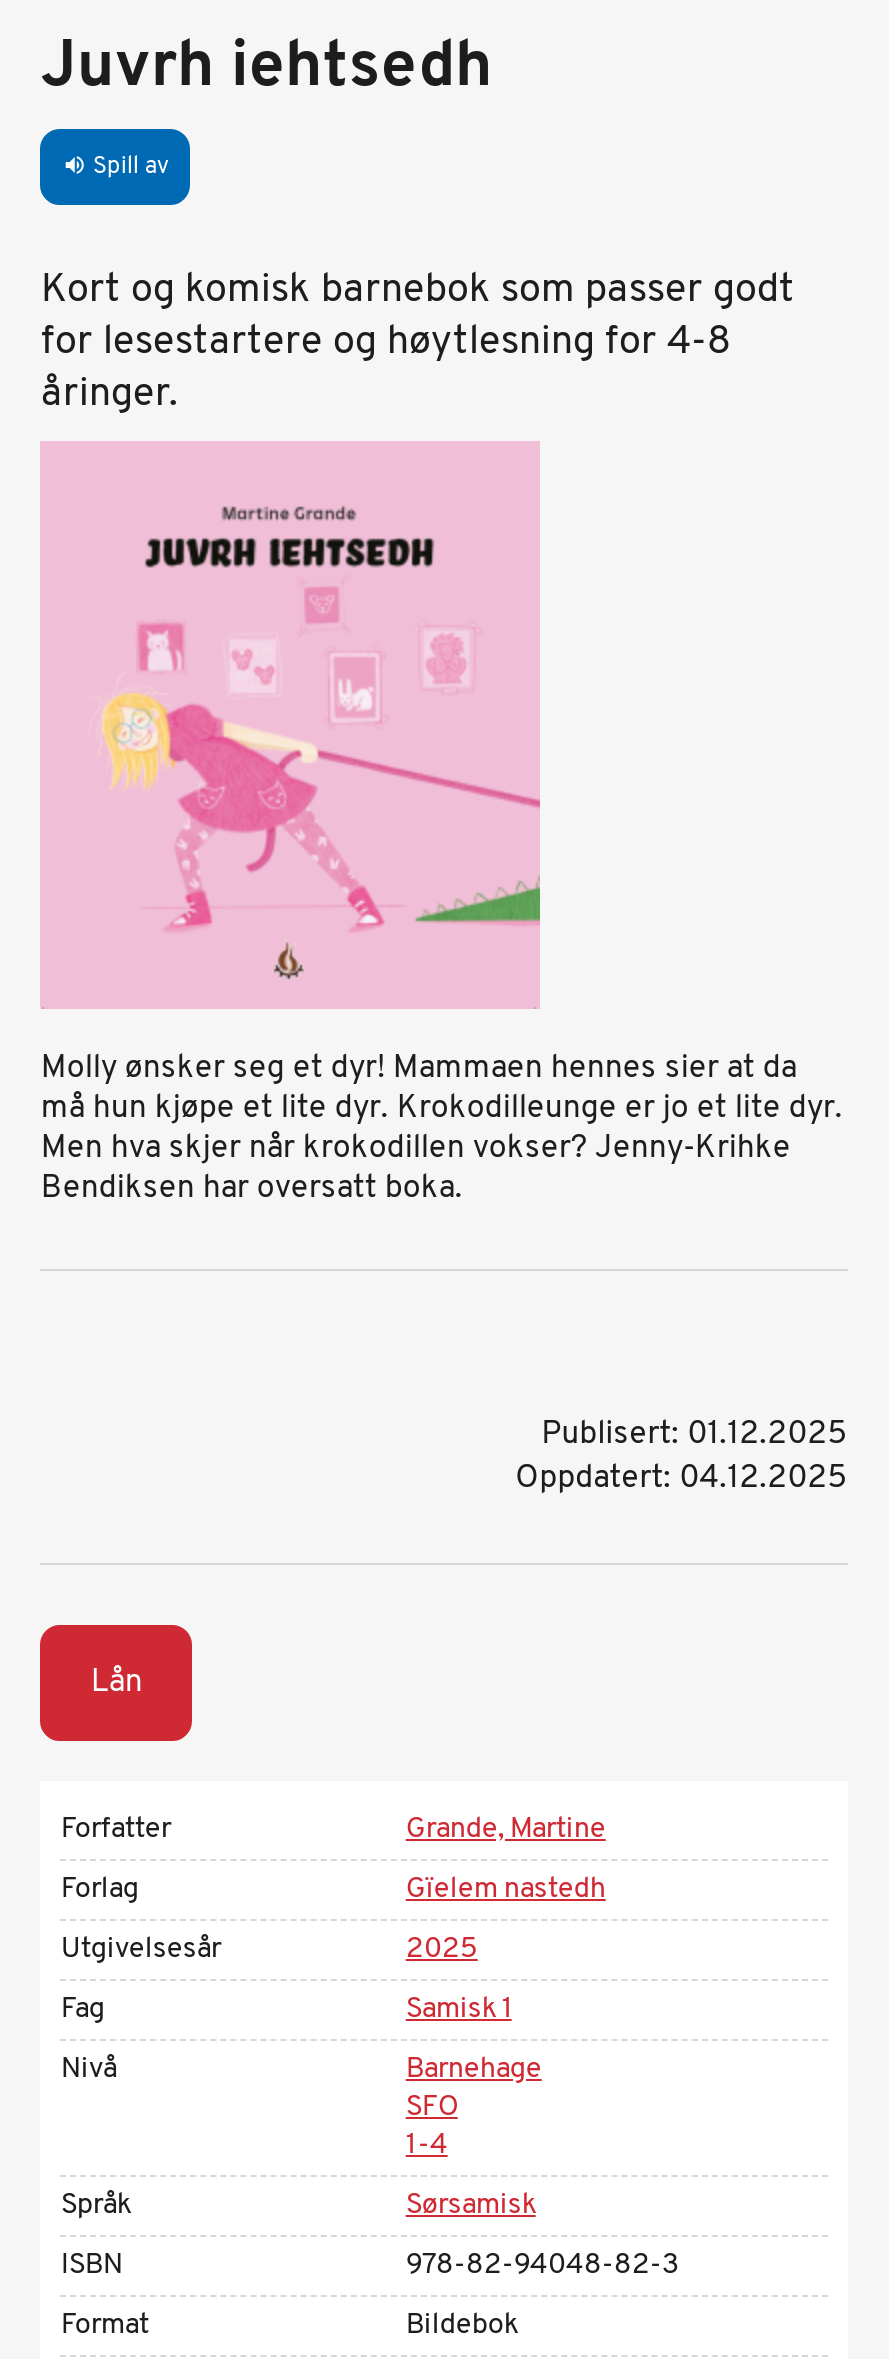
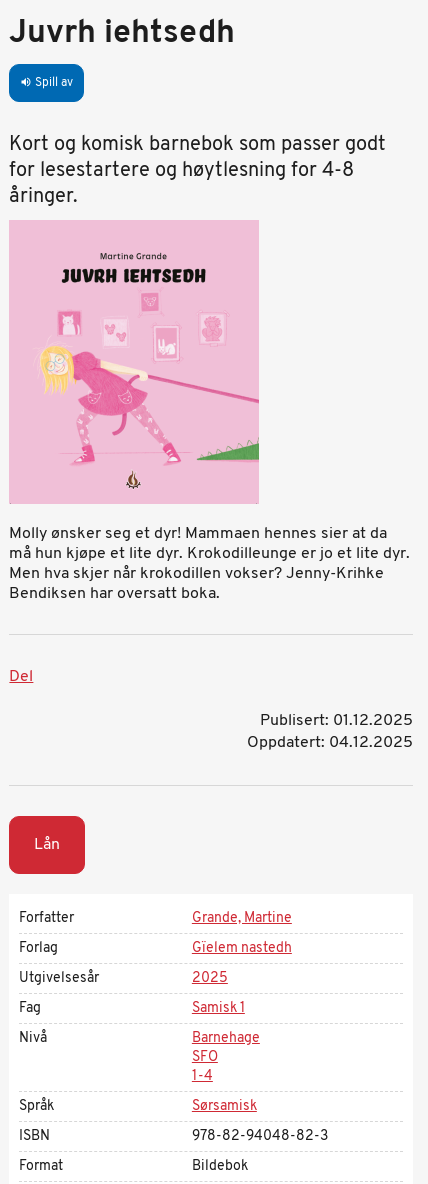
none -> [9,667,33,687] Del

